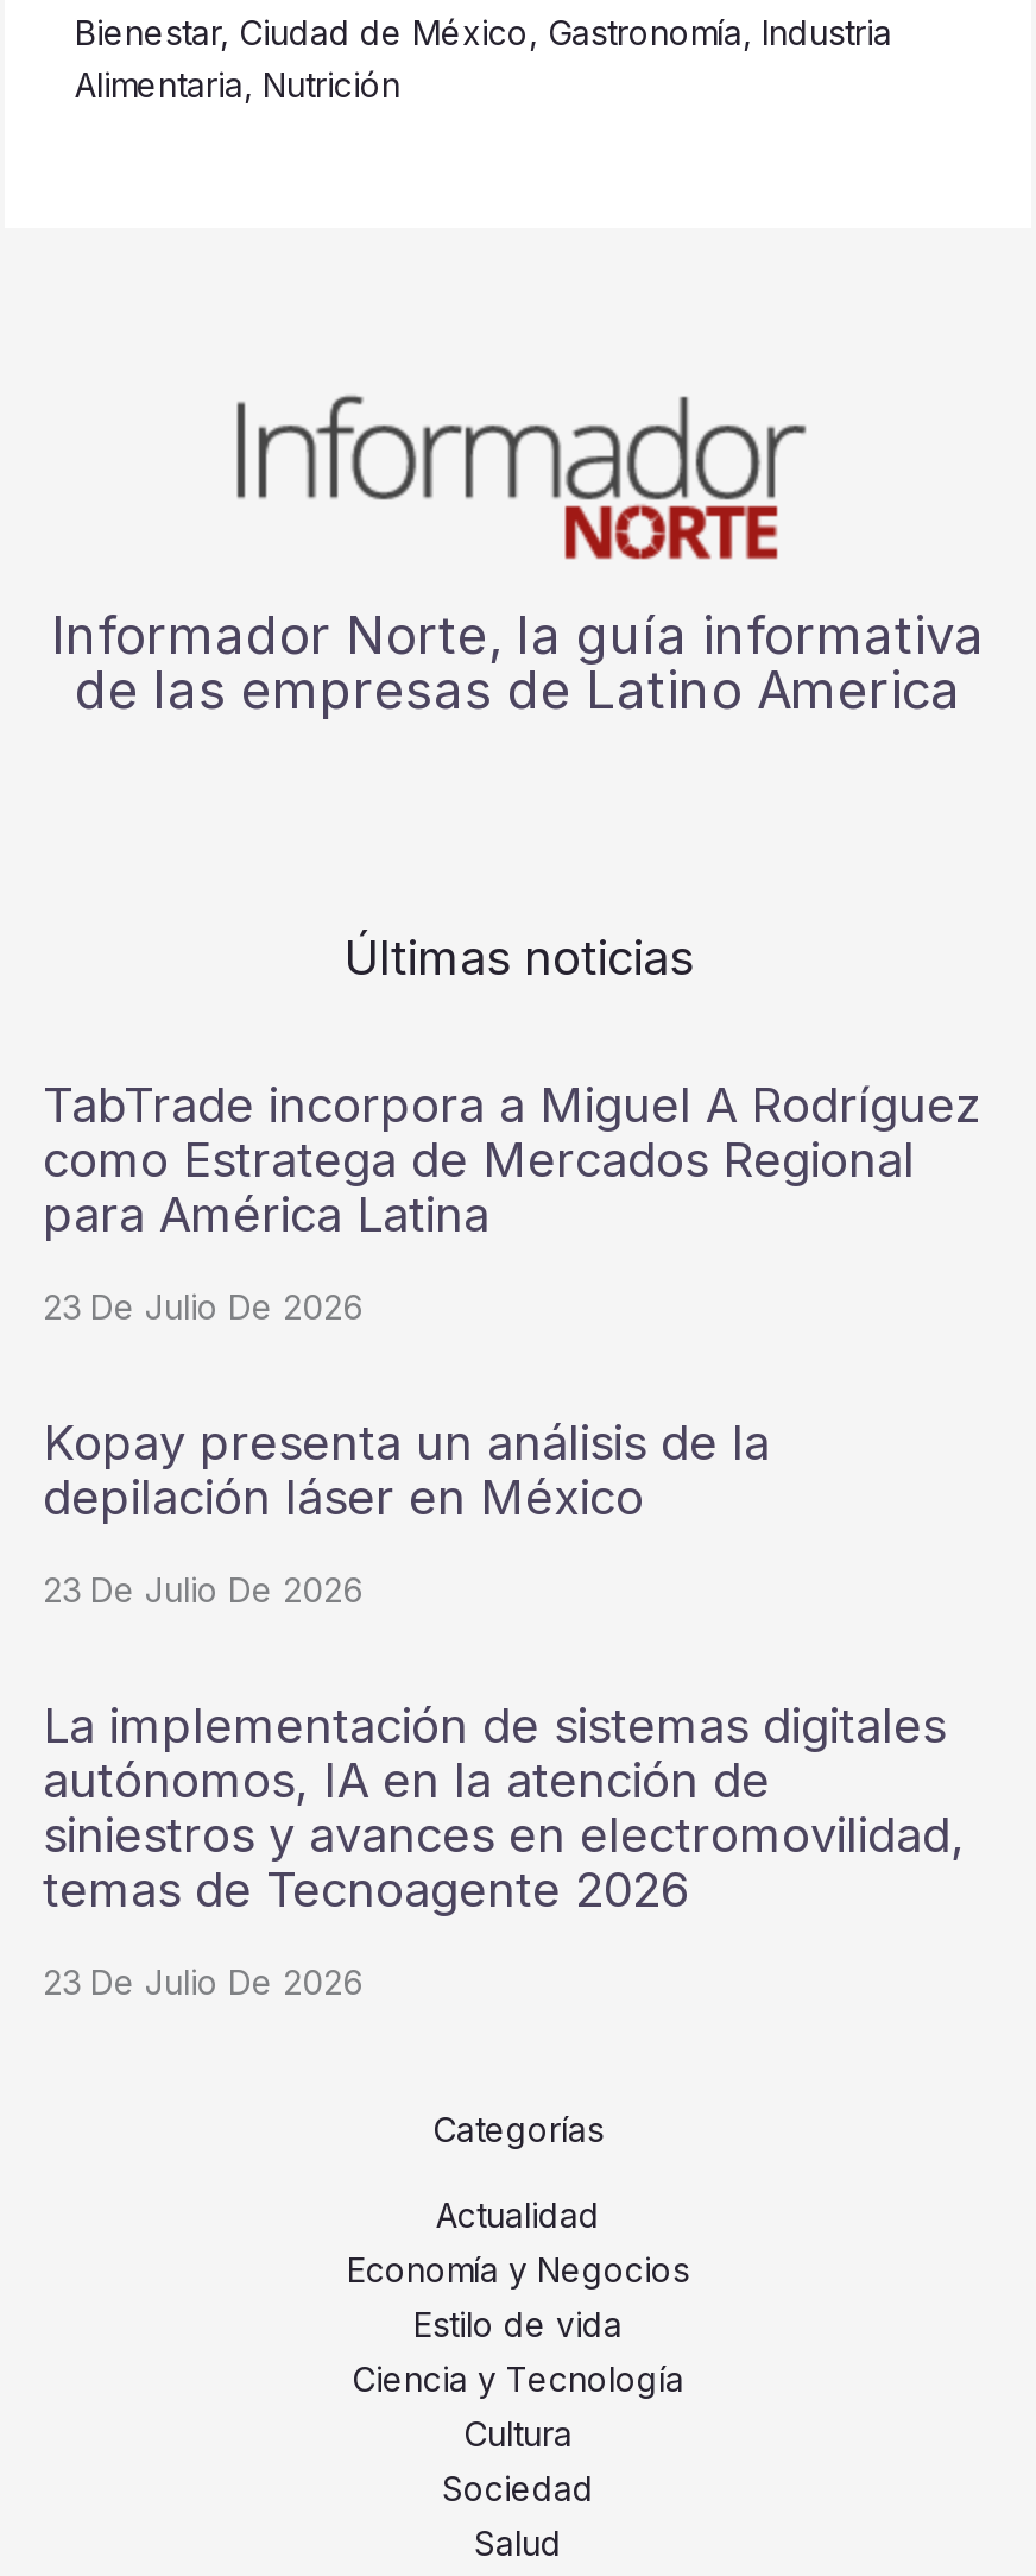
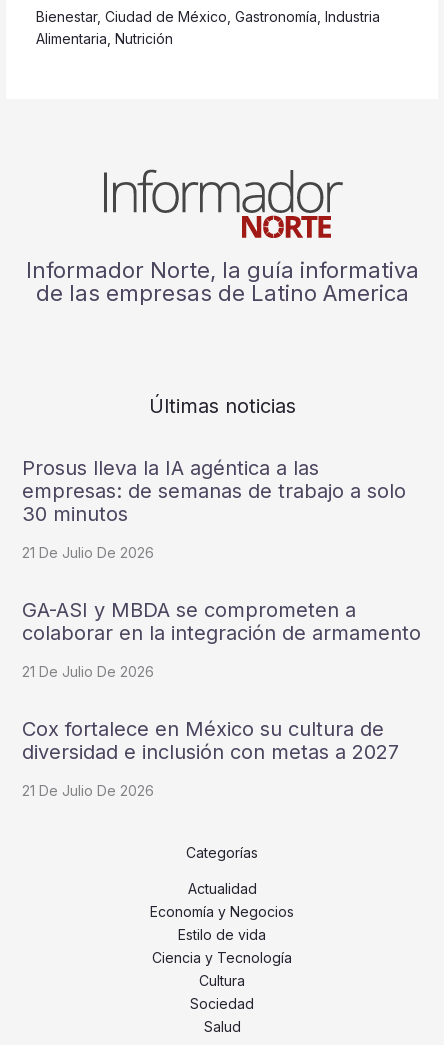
[43,1077,979,1243] TabTrade incorpora a Miguel A Rodríguez | como Estratega de Mercados Regional | para América Latina -> [22,456,406,526] Prosus lleva la IA agéntica a las | empresas: de semanas de trabajo a solo | 30 minutos
[43,1286,364,1327] 23 De Julio De 2026 -> [22,544,154,561] 21 De Julio De 2026
[43,1415,770,1526] Kopay presenta un análisis de la | depilación láser en México -> [22,598,421,645] GA-ASI y MBDA se comprometen a | colaborar en la integración de armamento
[43,1569,364,1610] 23 De Julio De 2026 -> [22,663,154,680] 21 De Julio De 2026
[43,1698,965,1919] La implementación de sistemas digitales | autónomos, IA en la atención de | siniestros y avances en electromovilidad, | temas de Tecnoagente 2026 -> [22,717,399,764] Cox fortalece en México su cultura de | diversidad e inclusión con metas a 2027
[43,1961,364,2002] 23 De Julio De 2026 -> [22,782,154,799] 21 De Julio De 2026

